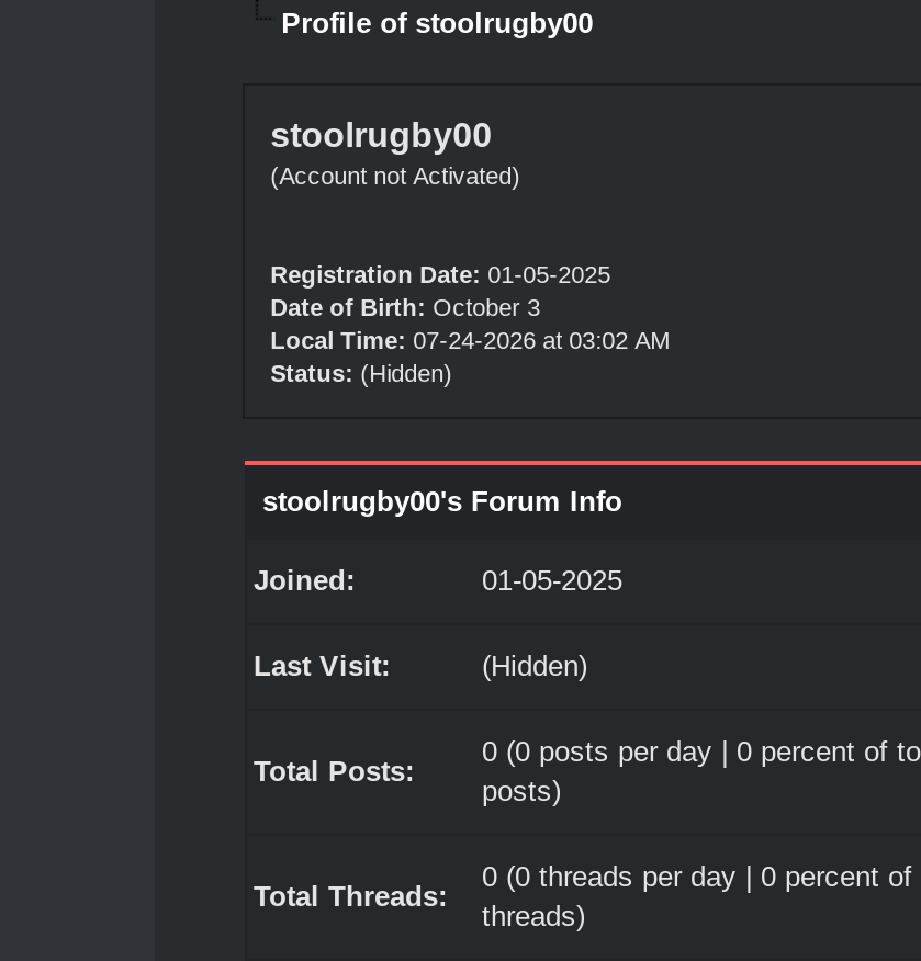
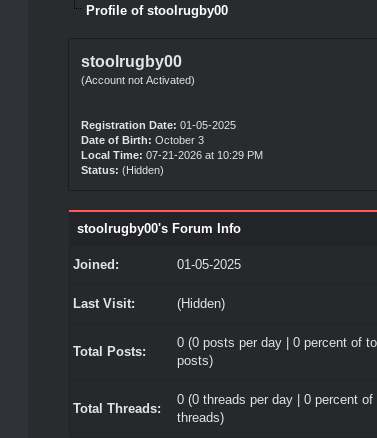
[270,327,670,353] Local Time: 07-24-2026 at 03:02 AM -> [81,149,263,161] Local Time: 07-21-2026 at 10:29 PM

